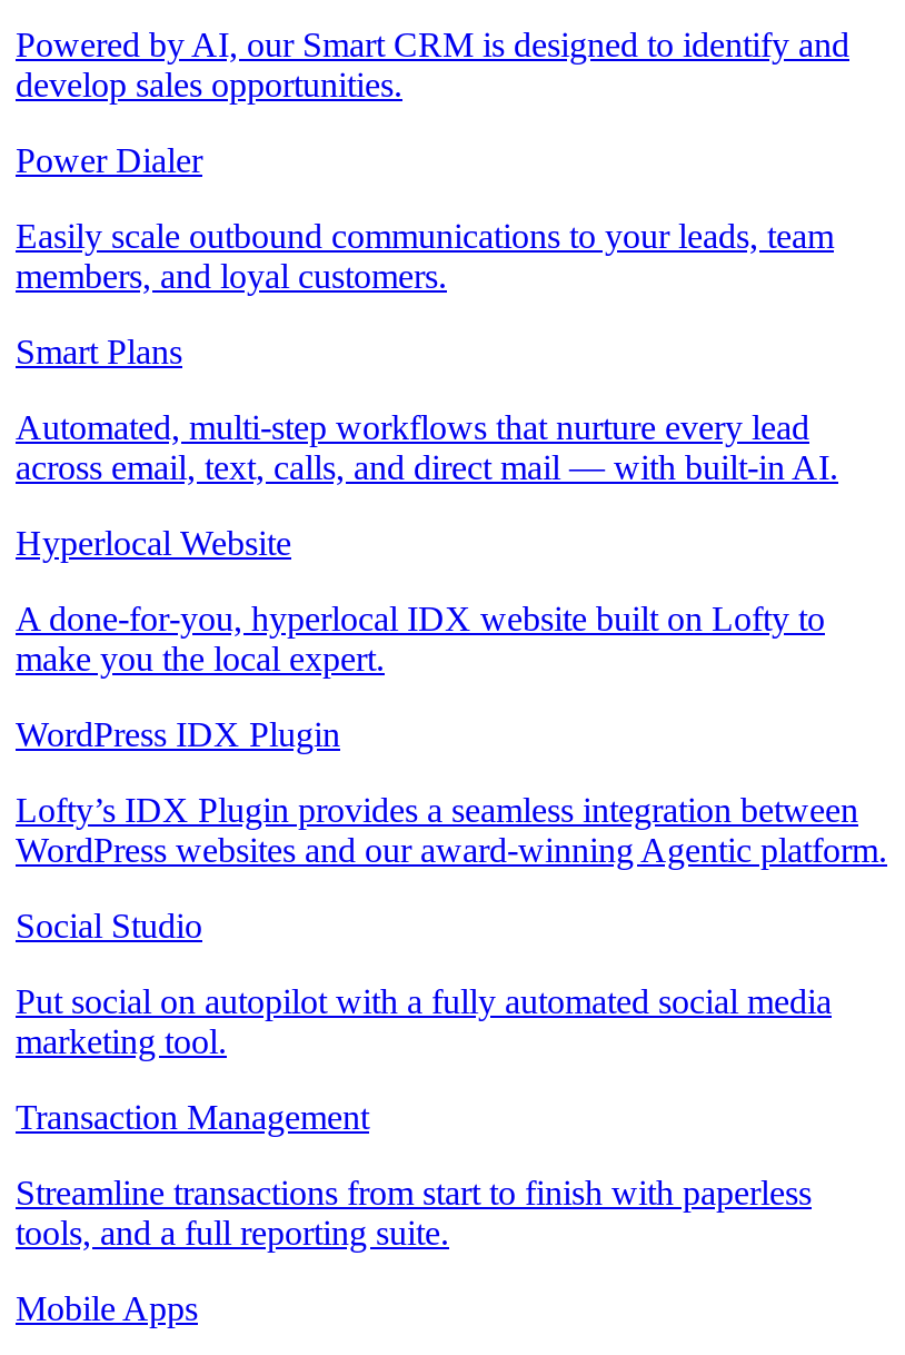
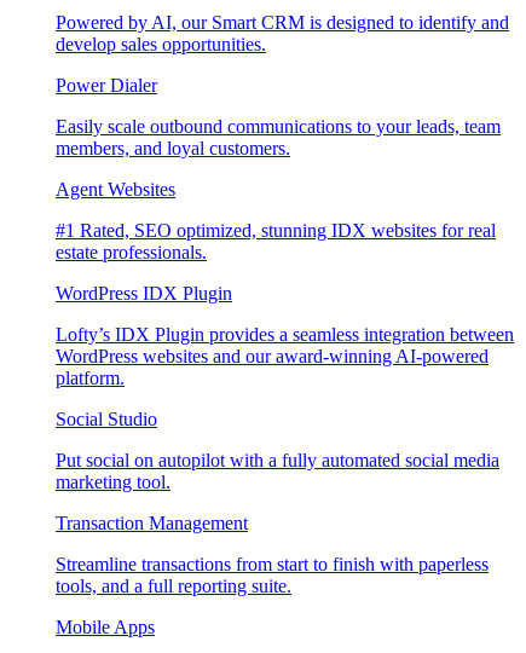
[16,333,838,677] Smart Plans | Automated, multi-step workflows that nurture every lead | across email, text, calls, and direct mail — with built-in AI. | Hyperlocal Website | A done-for-you, hyperlocal IDX website built on Lofty to | make you the local expert. -> [56,179,496,262] Agent Websites | #1 Rated, SEO optimized, stunning IDX websites for real | estate professionals.
moved [16,715,858,829] -> [56,283,514,345]: WordPress IDX Plugin | Lofty’s IDX Plugin provides a seamless integration between
[16,831,887,869] WordPress websites and our award-winning Agentic platform. -> [56,346,489,388] WordPress websites and our award-winning AI-powered | platform.

